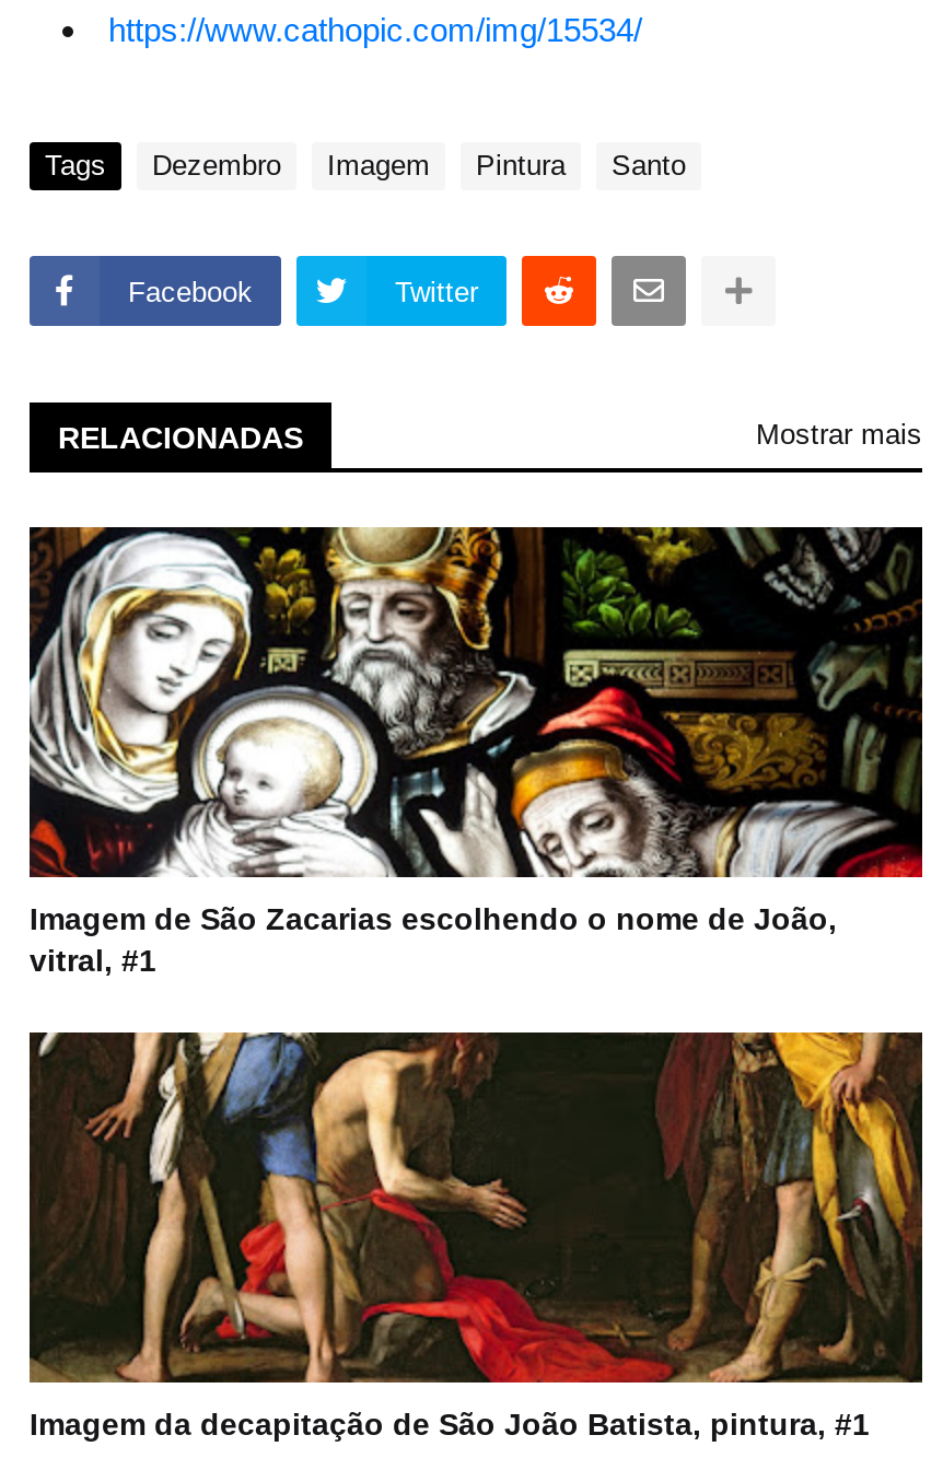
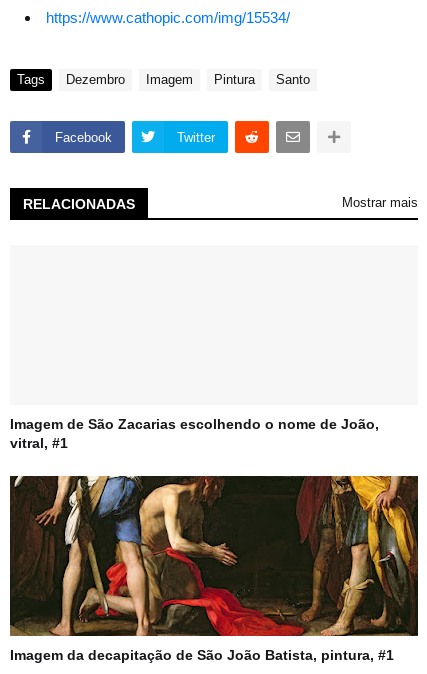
[27,525,924,879] [image] -> none

